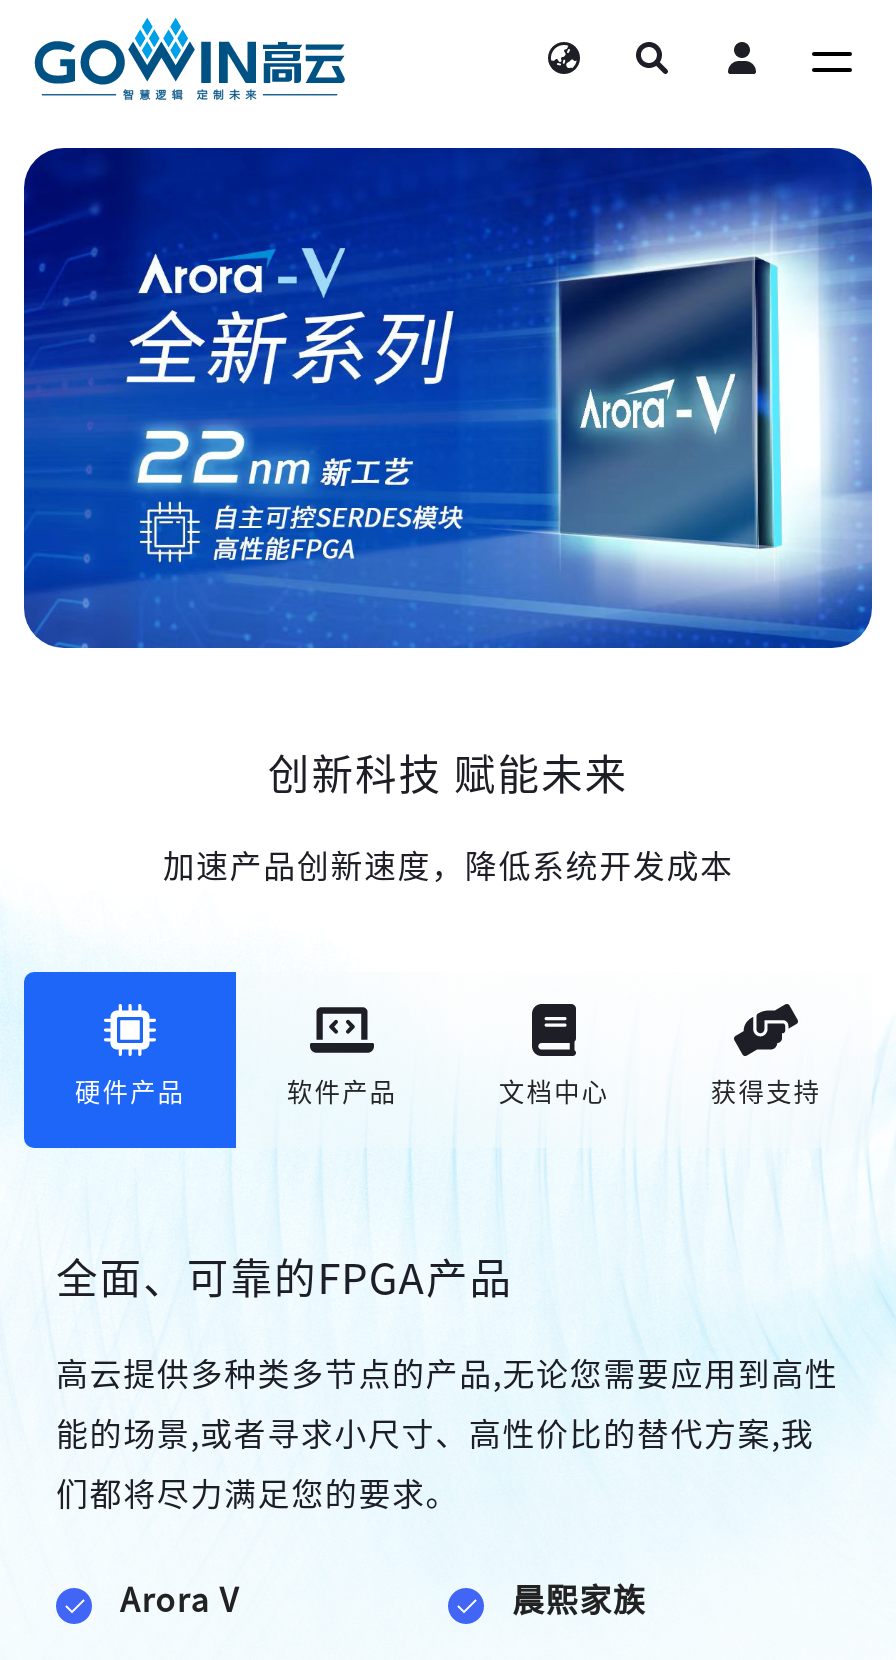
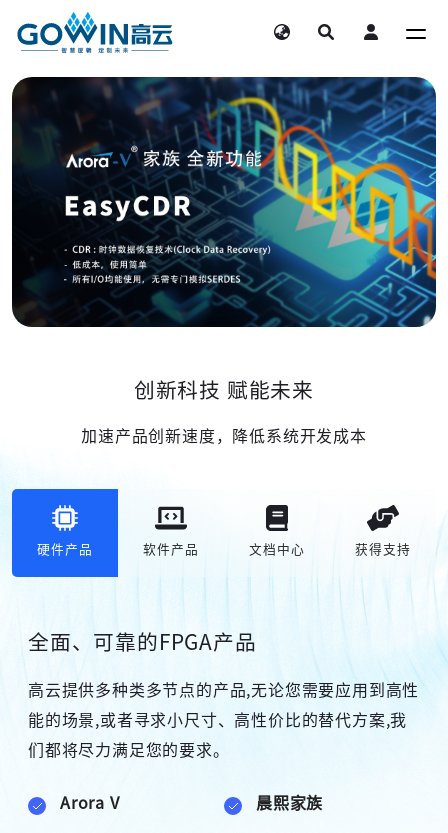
[22,146,874,650] [image] -> [11,76,437,328] [image]

